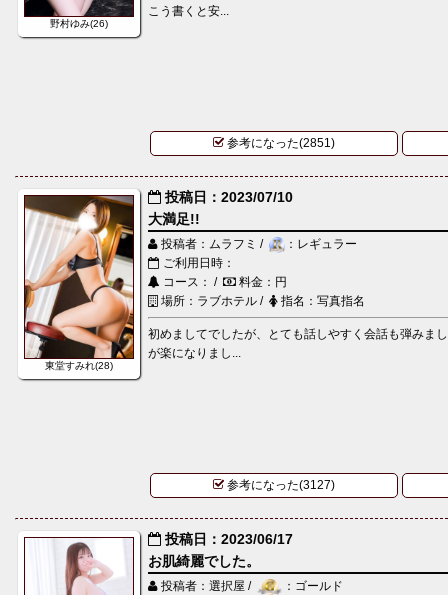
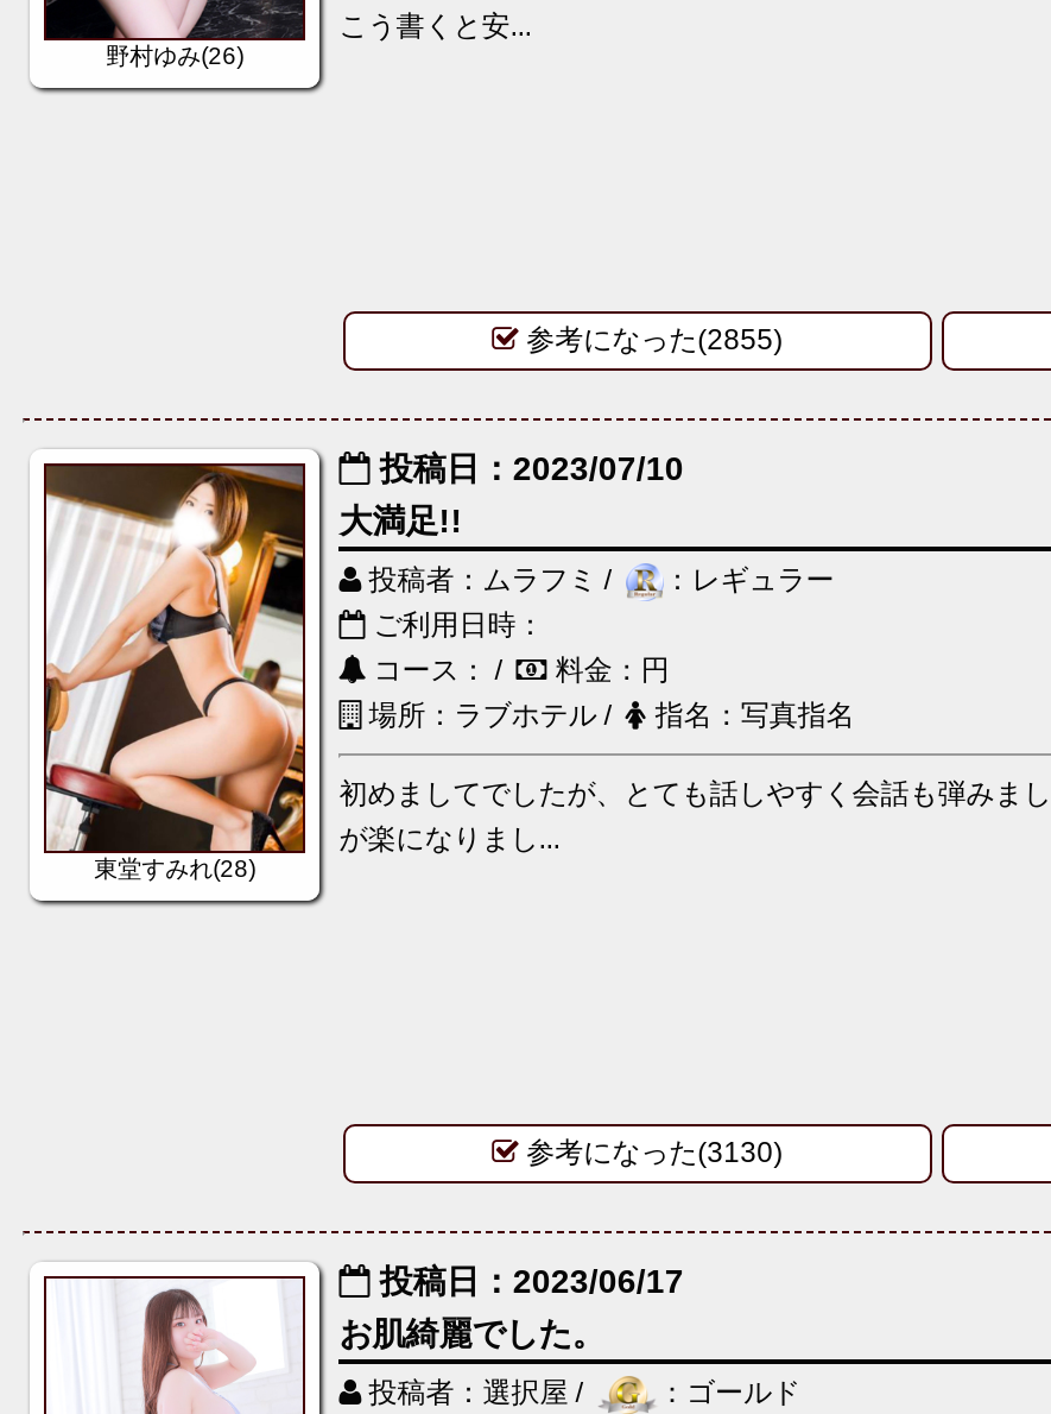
[227,136,335,150] 参考になった(2851) -> [527,323,783,356] 参考になった(2855)
[227,478,335,492] 参考になった(3127) -> [527,1135,783,1169] 参考になった(3130)

